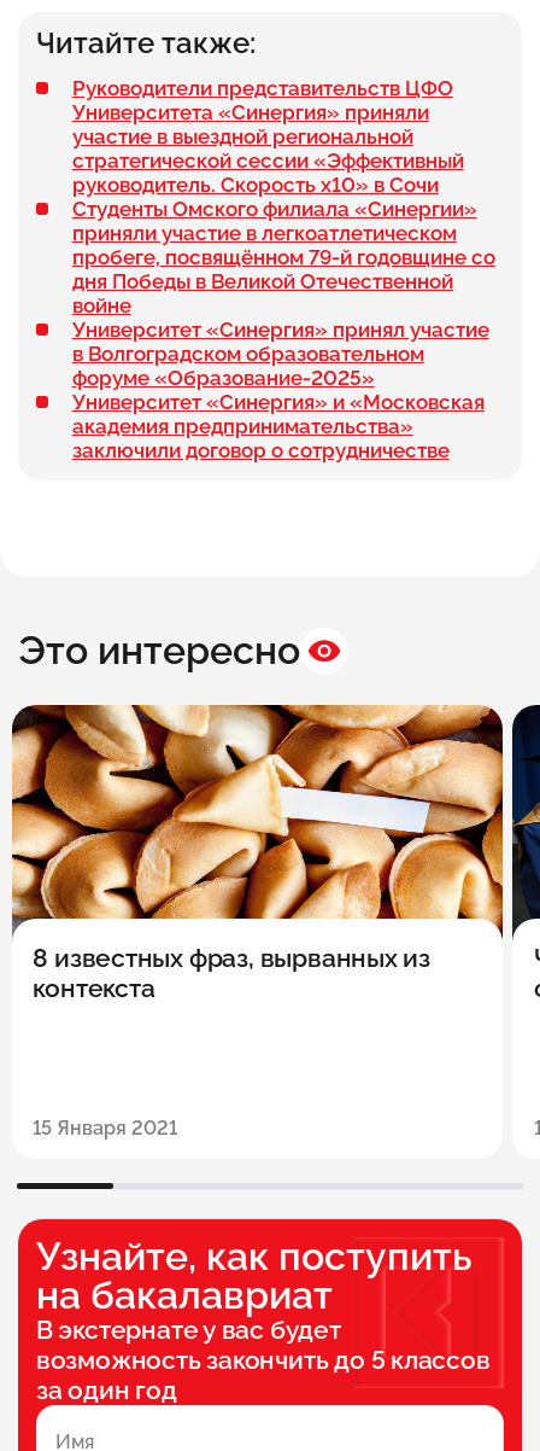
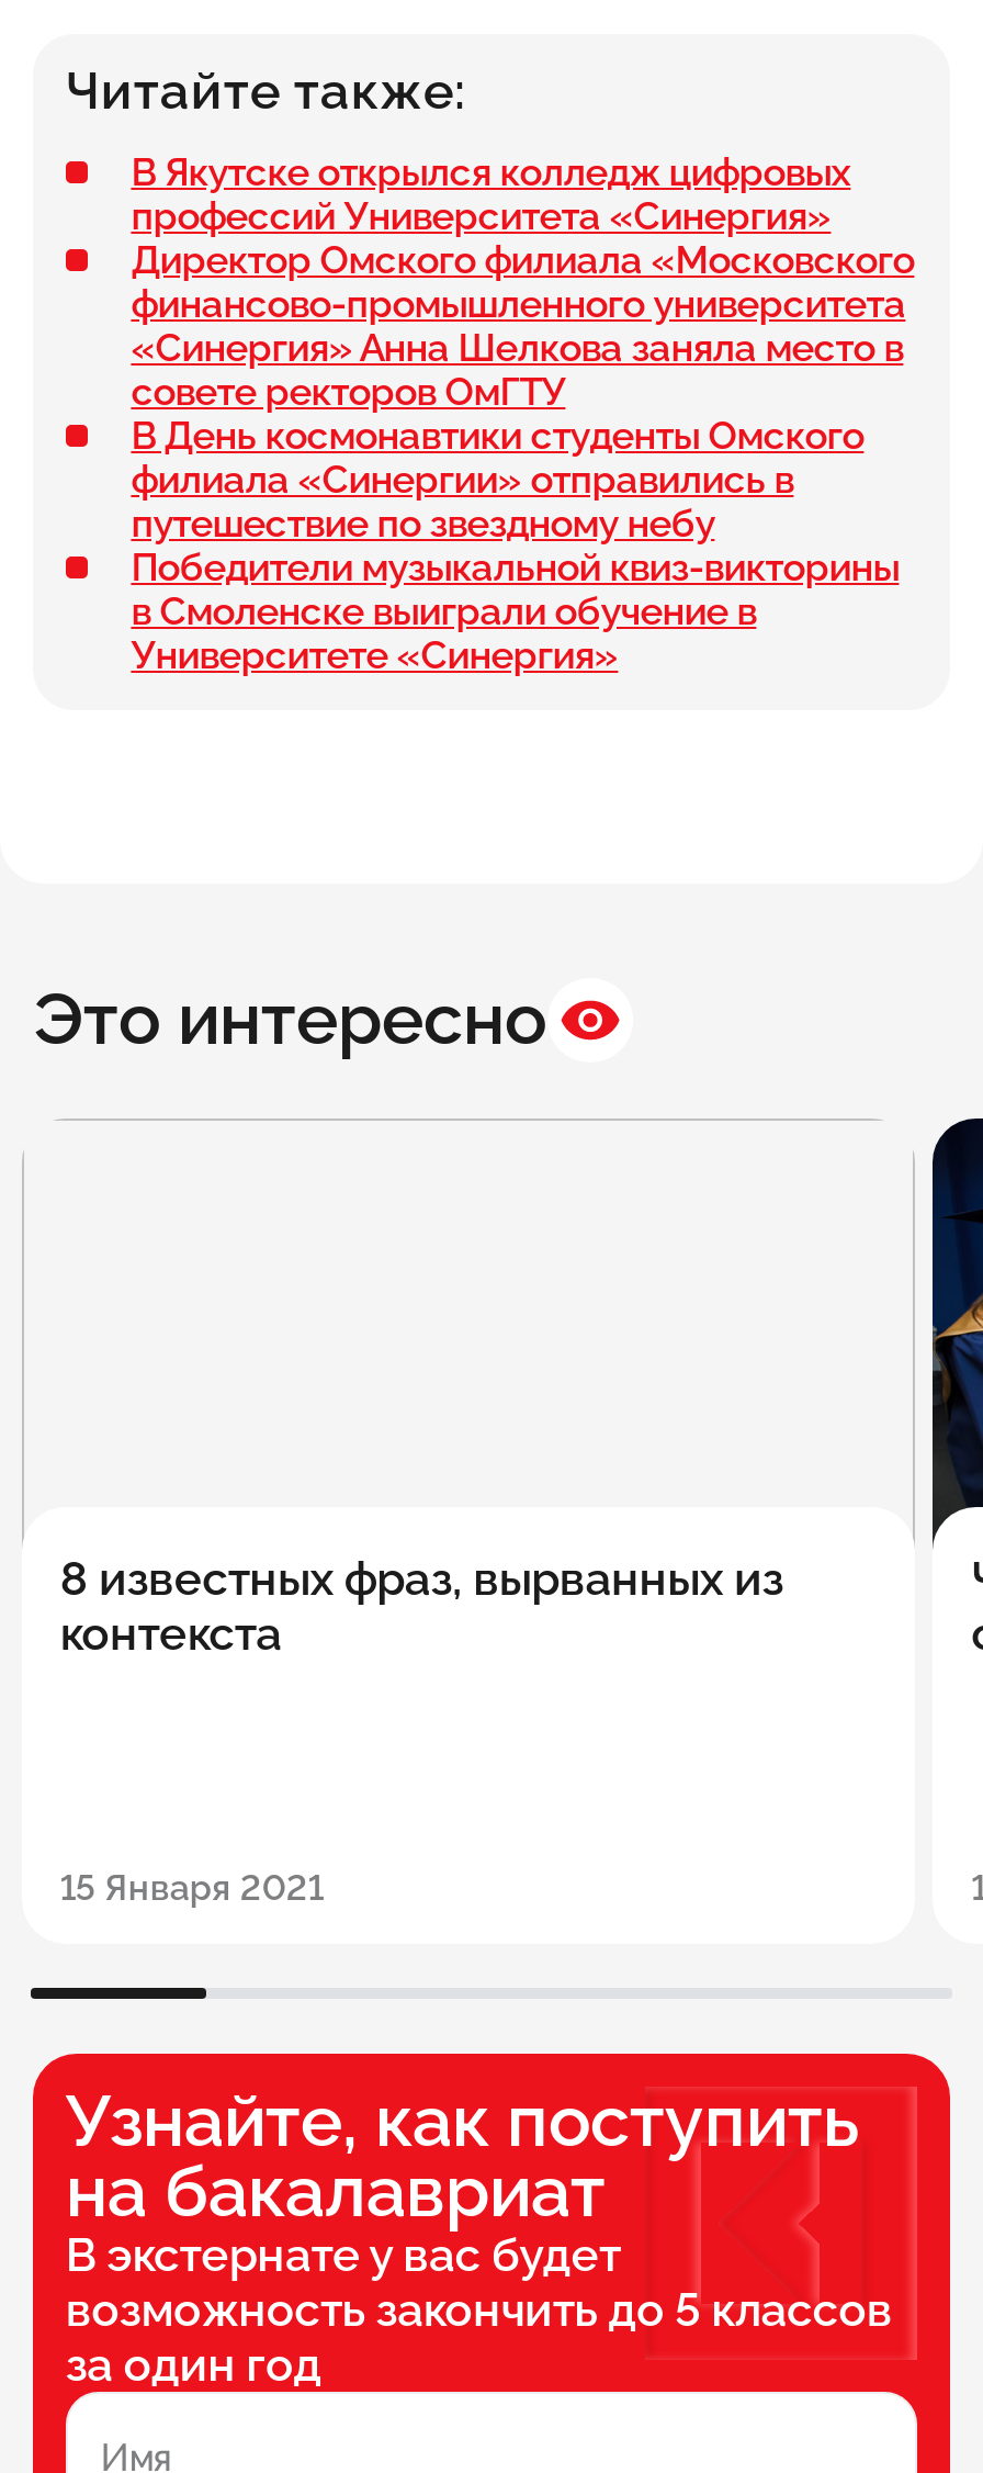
[72,76,495,462] Руководители представительств ЦФО | Университета «Синергия» приняли | участие в выездной региональной | стратегической сессии «Эффективный | руководитель. Скорость х10» в Сочи | Студенты Омского филиала «Синергии» | приняли участие в легкоатлетическом | пробеге, посвящённом 79-й годовщине со | дня Победы в Великой Отечественной | войне | Университет «Синергия» принял участие | в Волгоградском образовательном | форуме «Образование-2025» | Университет «Синергия» и «Московская | академия предпринимательства» | заключили договор о сотрудничестве -> [131,150,914,677] В Якутске открылся колледж цифровых | профессий Университета «Синергия» | Директор Омского филиала «Московского | финансово-промышленного университета | «Синергия» Анна Шелкова заняла место в | совете ректоров ОмГТУ | В День космонавтики студенты Омского | филиала «Синергии» отправились в | путешествие по звездному небу | Победители музыкальной квиз-викторины | в Смоленске выиграли обучение в | Университете «Синергия»
[11,704,504,938] [image] -> none

